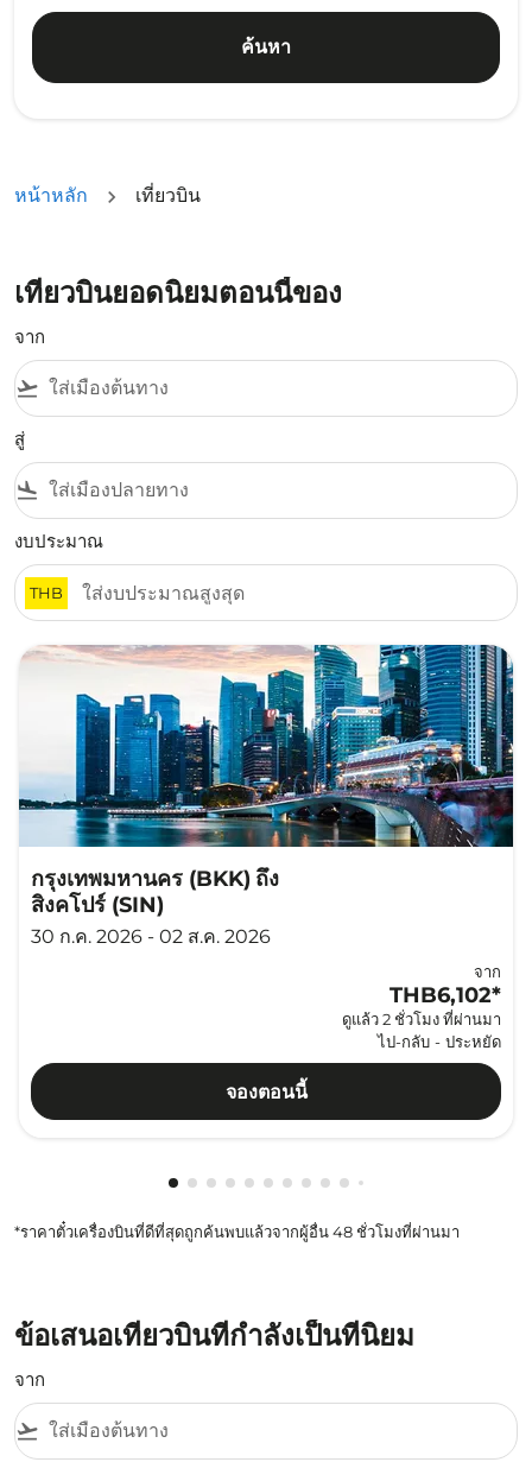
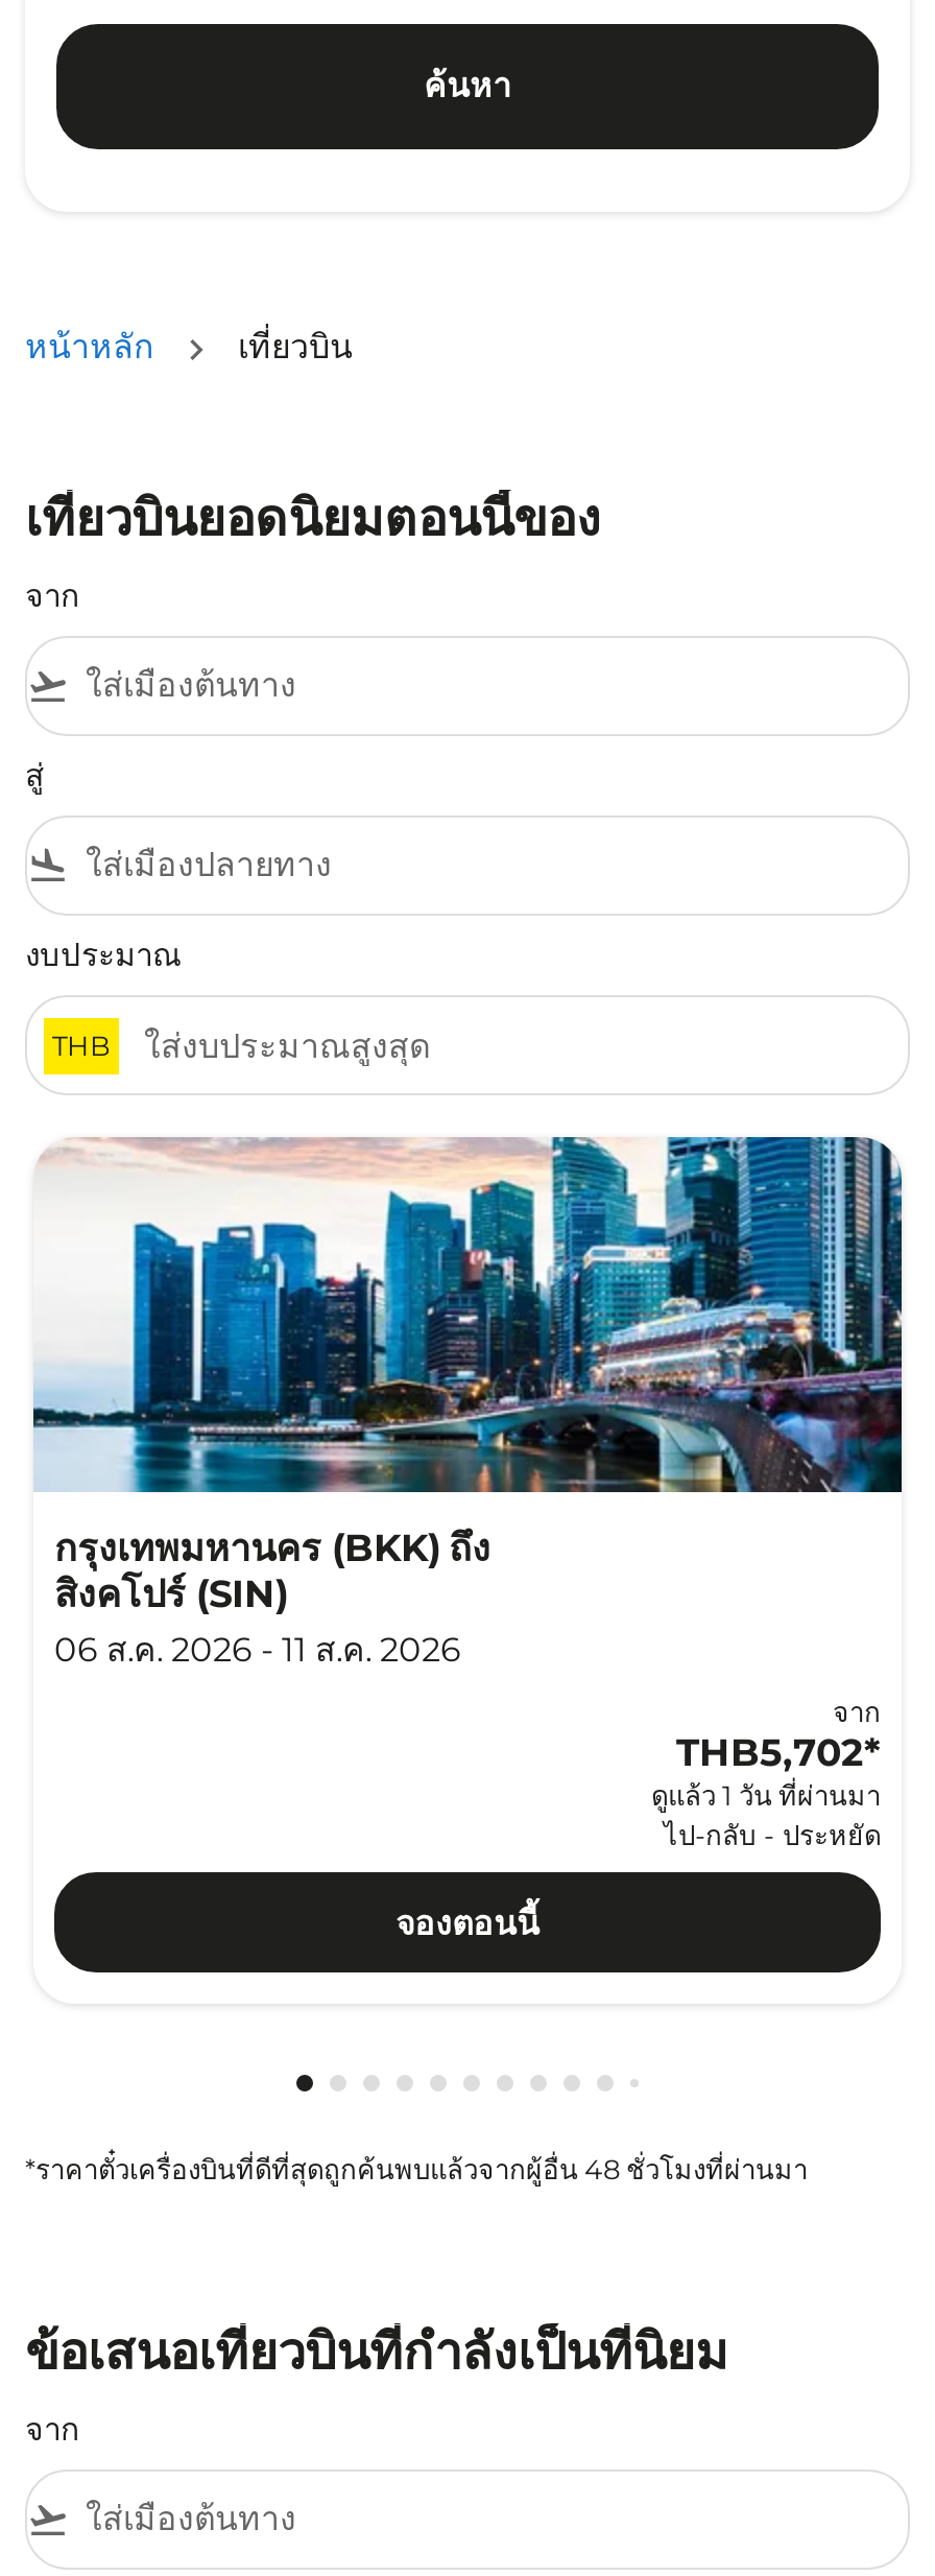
[31,925,271,948] 30 ก.ค. 2026 - 02 ส.ค. 2026 -> [54,1630,461,1670] 06 ส.ค. 2026 - 11 ส.ค. 2026
[342,982,501,1029] THB6,102* | ดูแล้ว 2 ชั่วโมง ที่ผ่านมา -> [651,1730,881,1812] THB5,702* | ดูแล้ว 1 วัน ที่ผ่านมา

